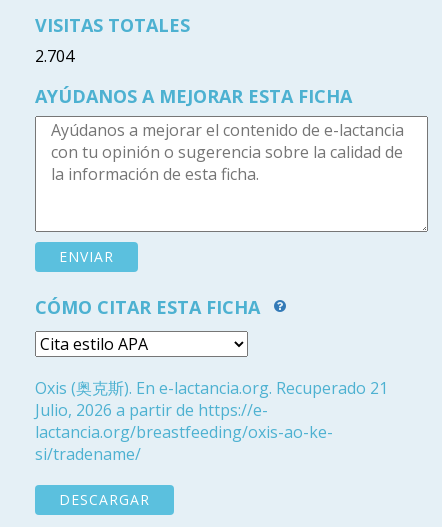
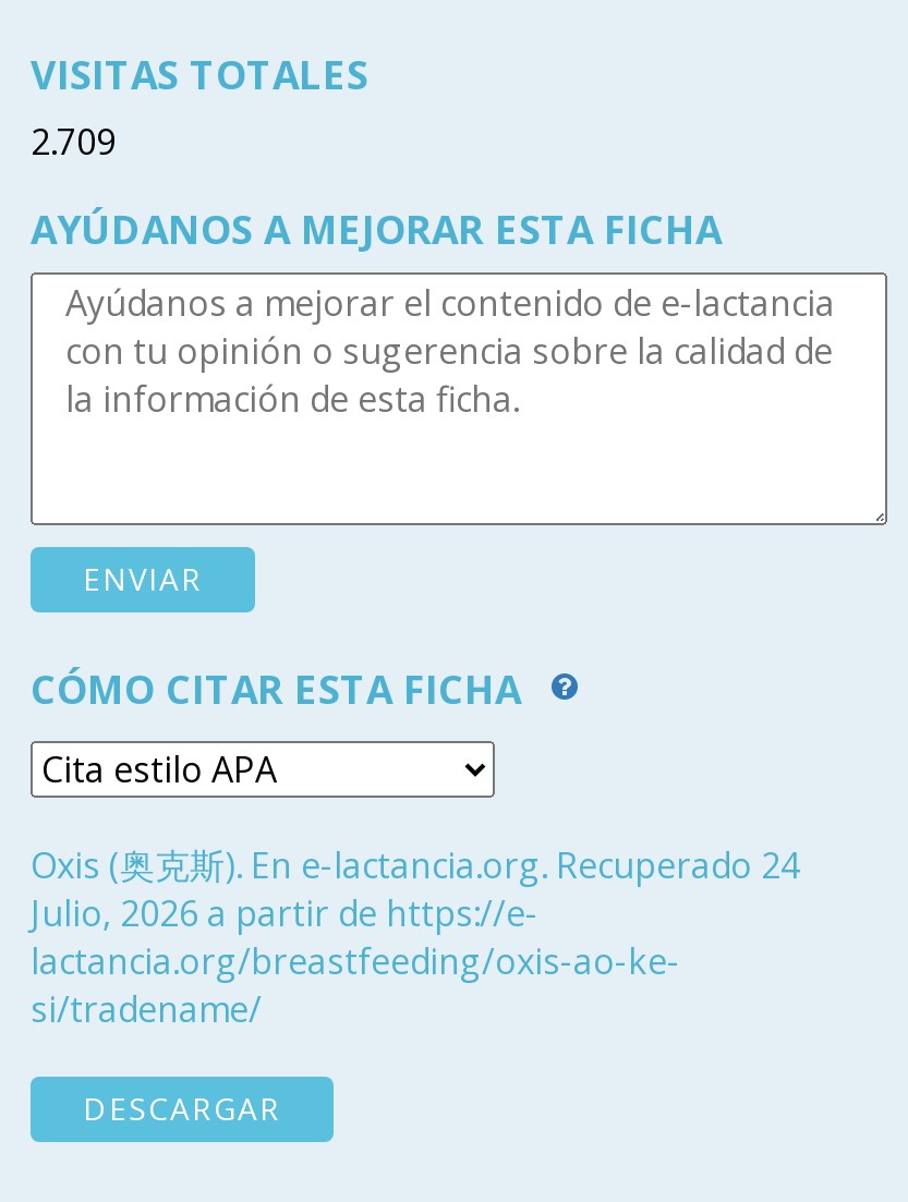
[35,45,74,67] 2.704 -> [31,118,116,166] 2.709
[35,377,388,399] Oxis (奥克斯). En e-lactancia.org. Recuperado 21 -> [31,841,800,889] Oxis (奥克斯). En e-lactancia.org. Recuperado 24

